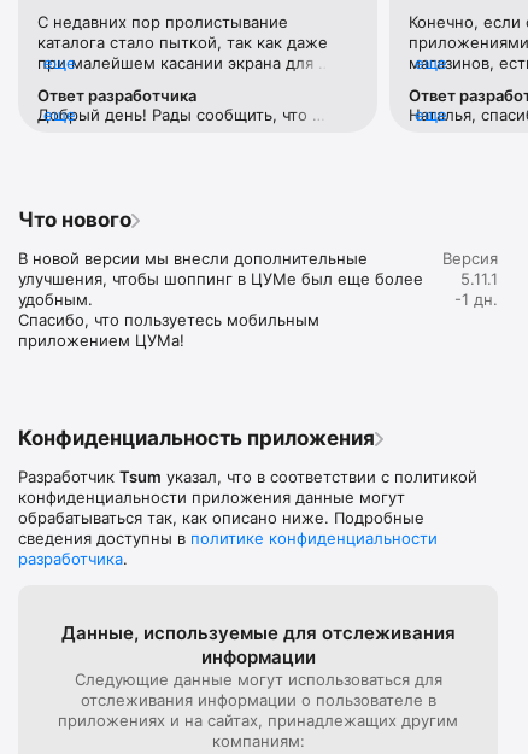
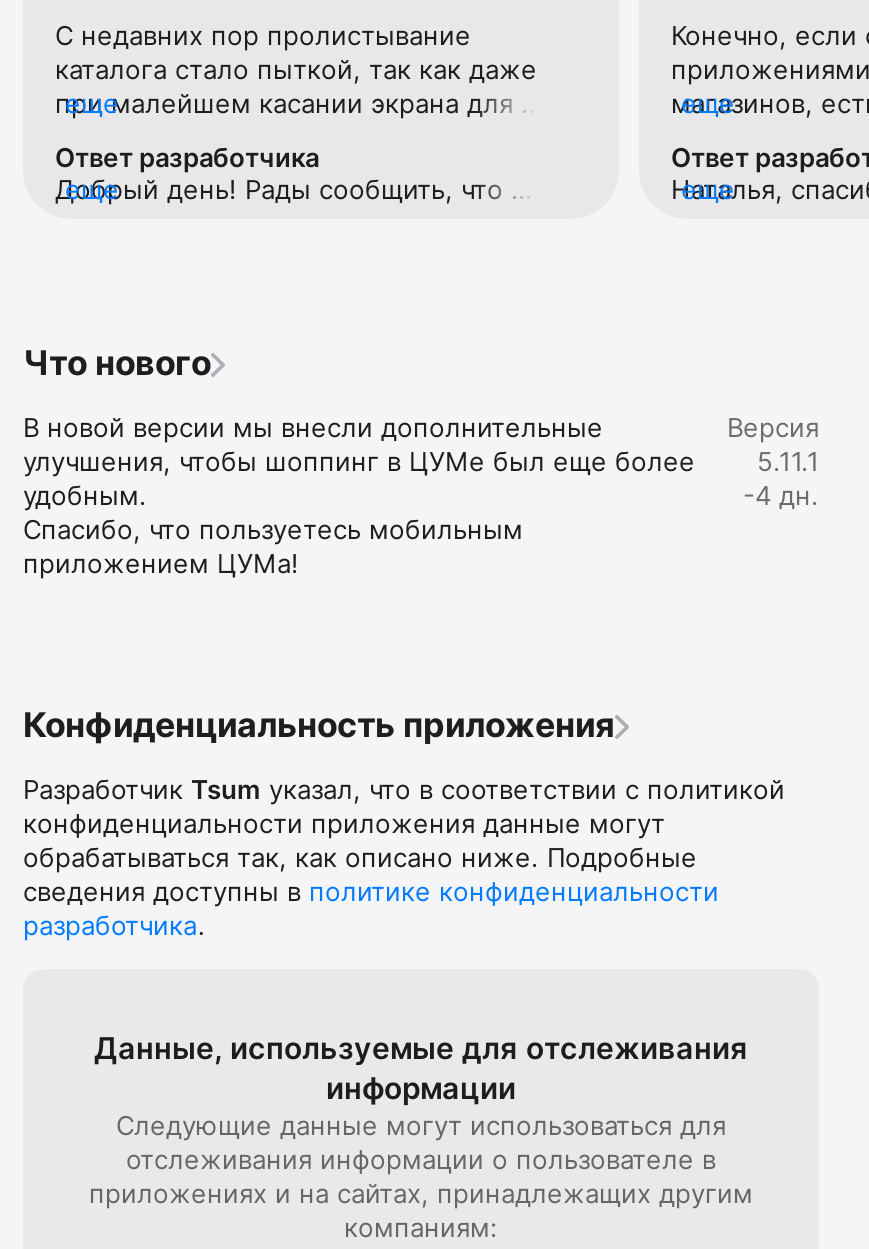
[454,290,498,309] -1 дн. -> [743,479,819,511] -4 дн.

